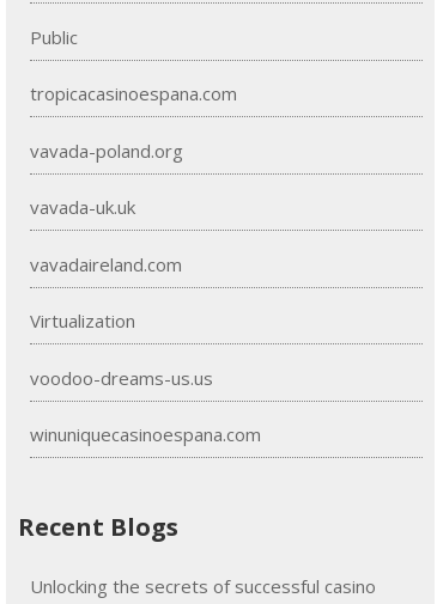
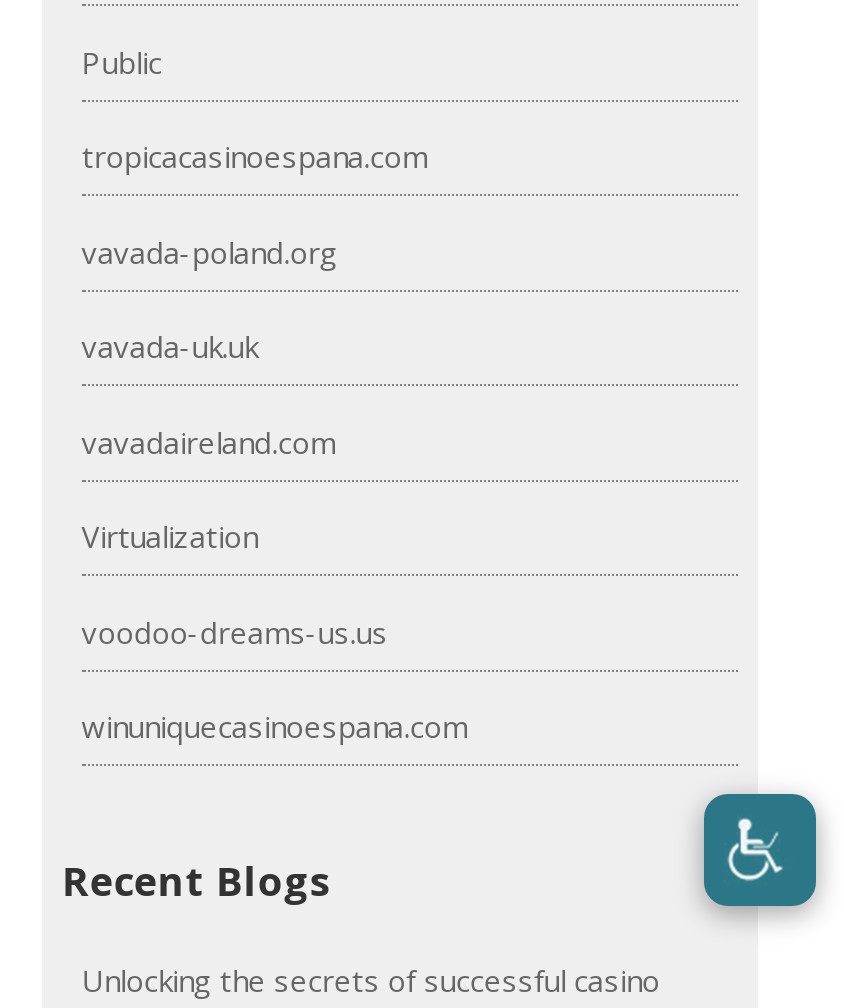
none -> [694,790,826,924] [image]

